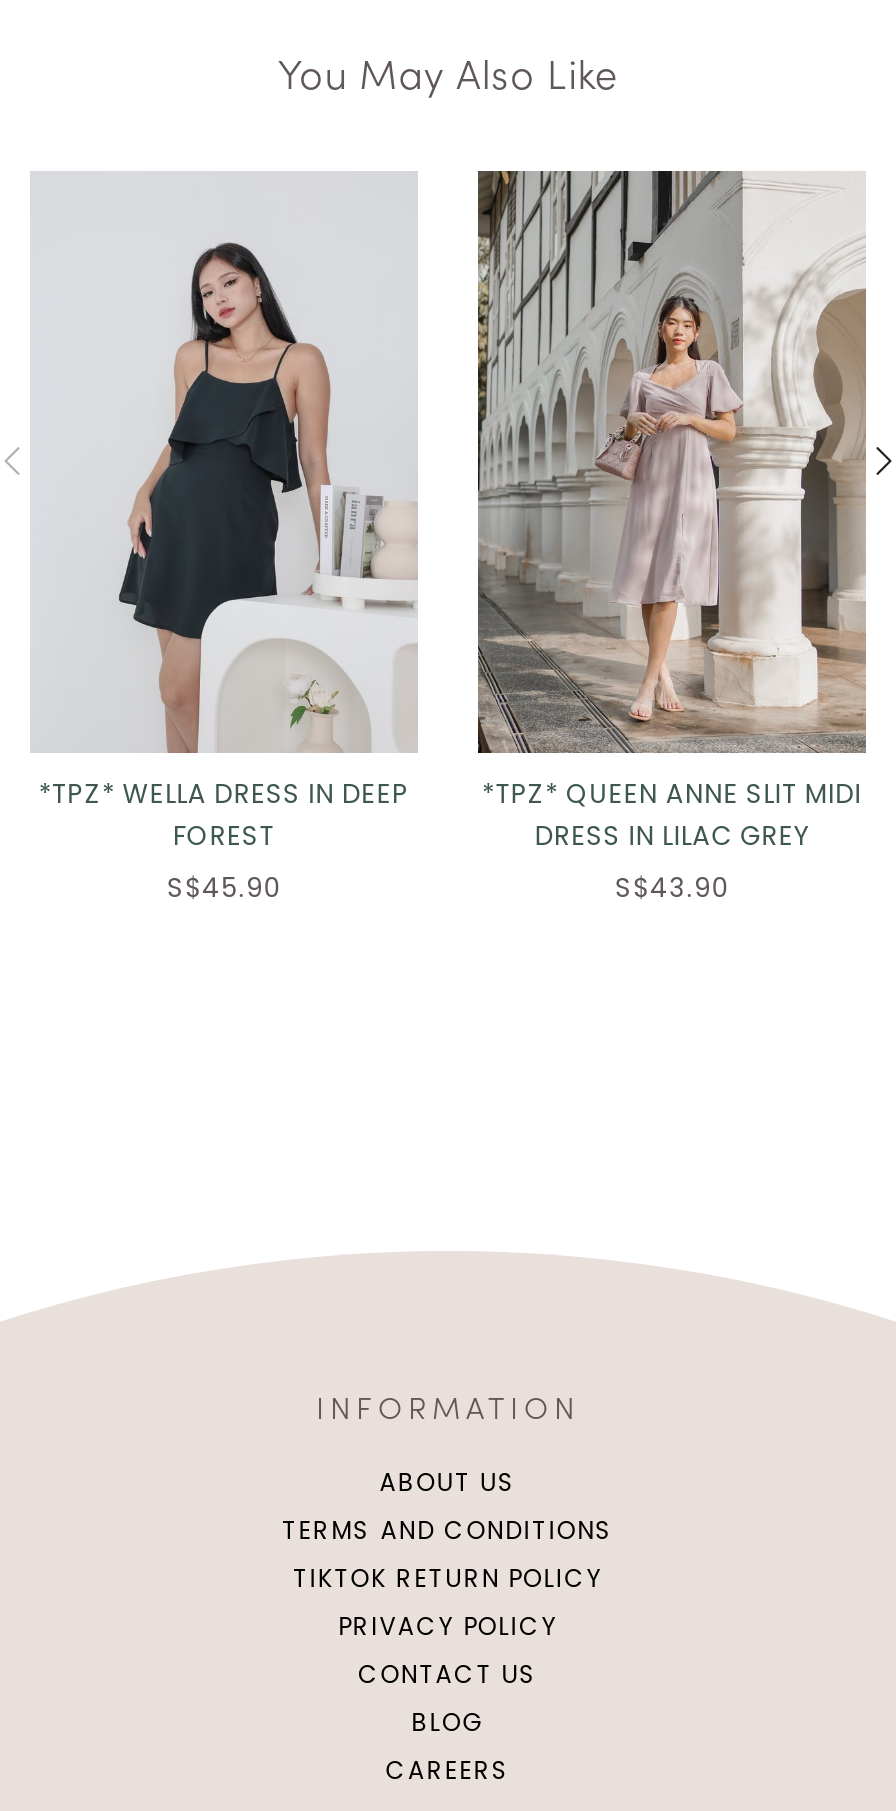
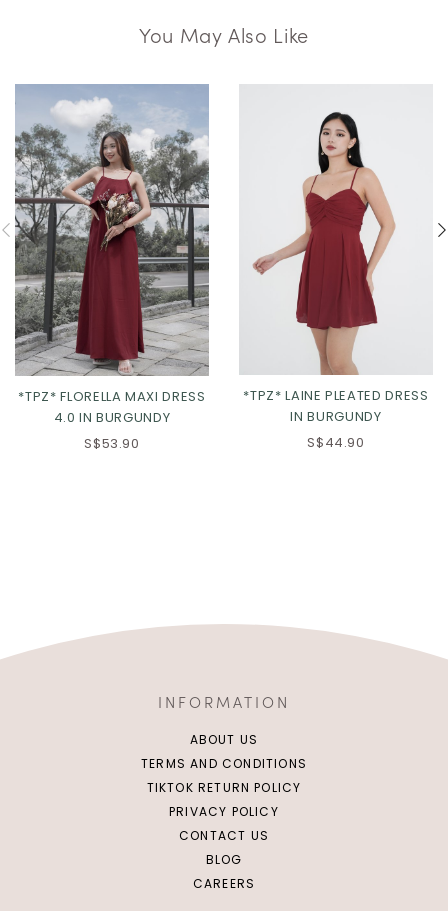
[30,173,416,906] [image] | *TPZ* WELLA DRESS IN DEEP | FOREST | S$45.90 -> [14,84,210,453] [image] | *TPZ* FLORELLA MAXI DRESS | 4.0 IN BURGUNDY | S$53.90
[476,169,868,906] [image] | *TPZ* QUEEN ANNE SLIT MIDI | DRESS IN LILAC GREY | S$43.90 -> [239,84,433,452] [image] | *TPZ* LAINE PLEATED DRESS | IN BURGUNDY | S$44.90

